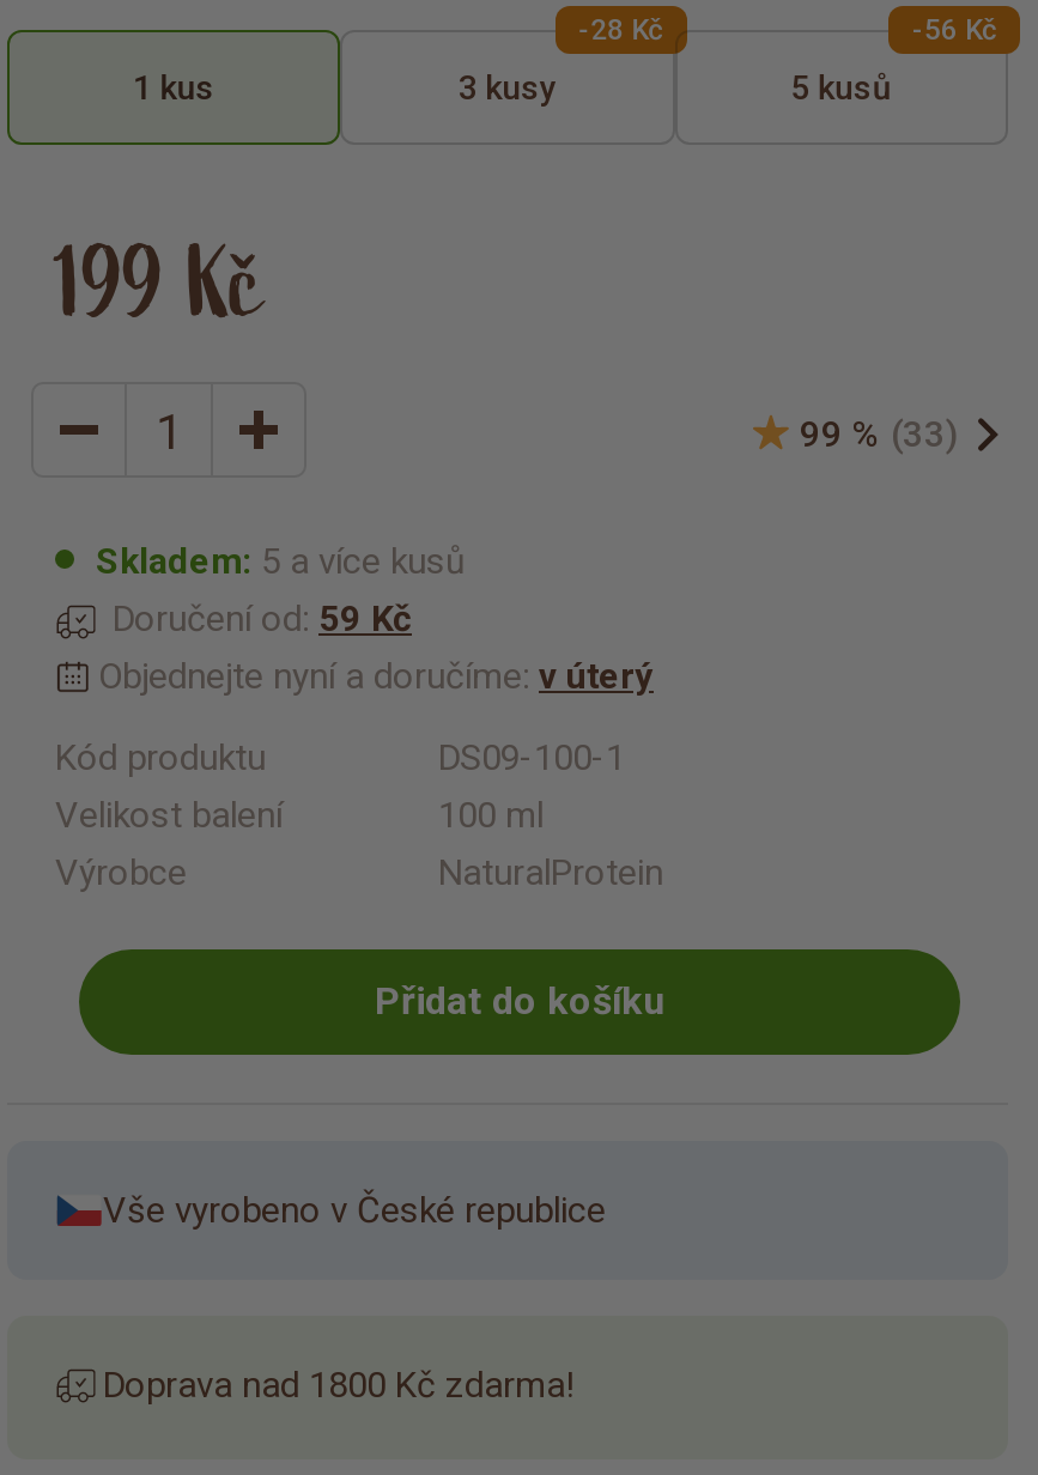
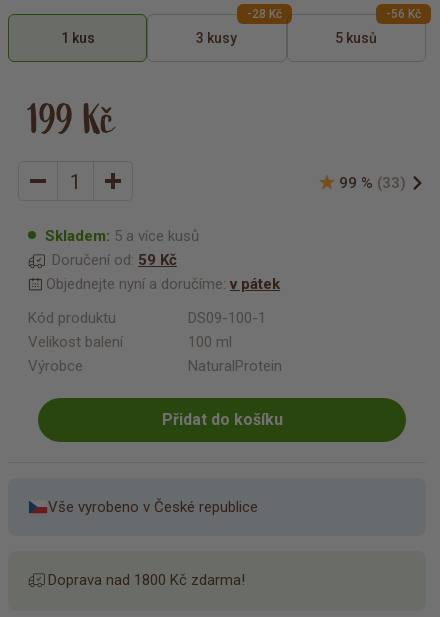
[98,654,654,697] Objednejte nyní a doručíme: v úterý -> [46,275,280,293] Objednejte nyní a doručíme: v pátek

